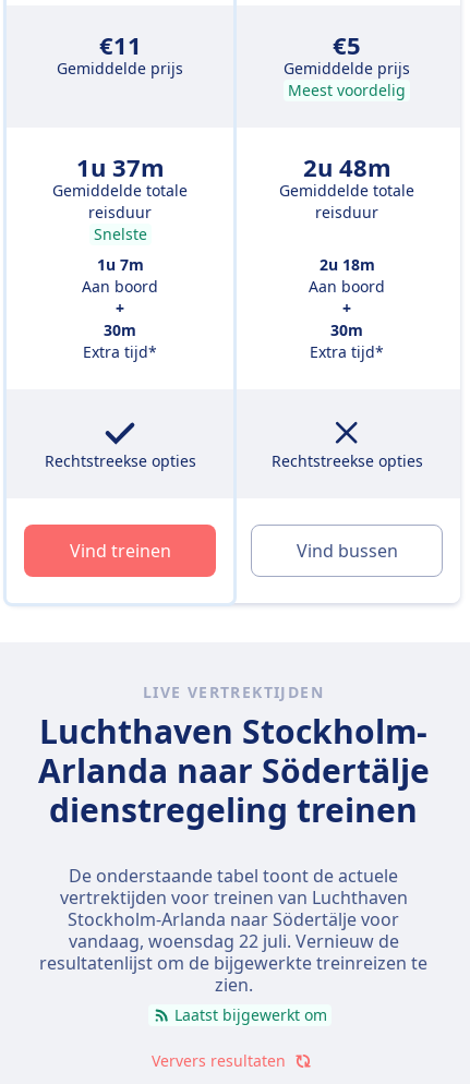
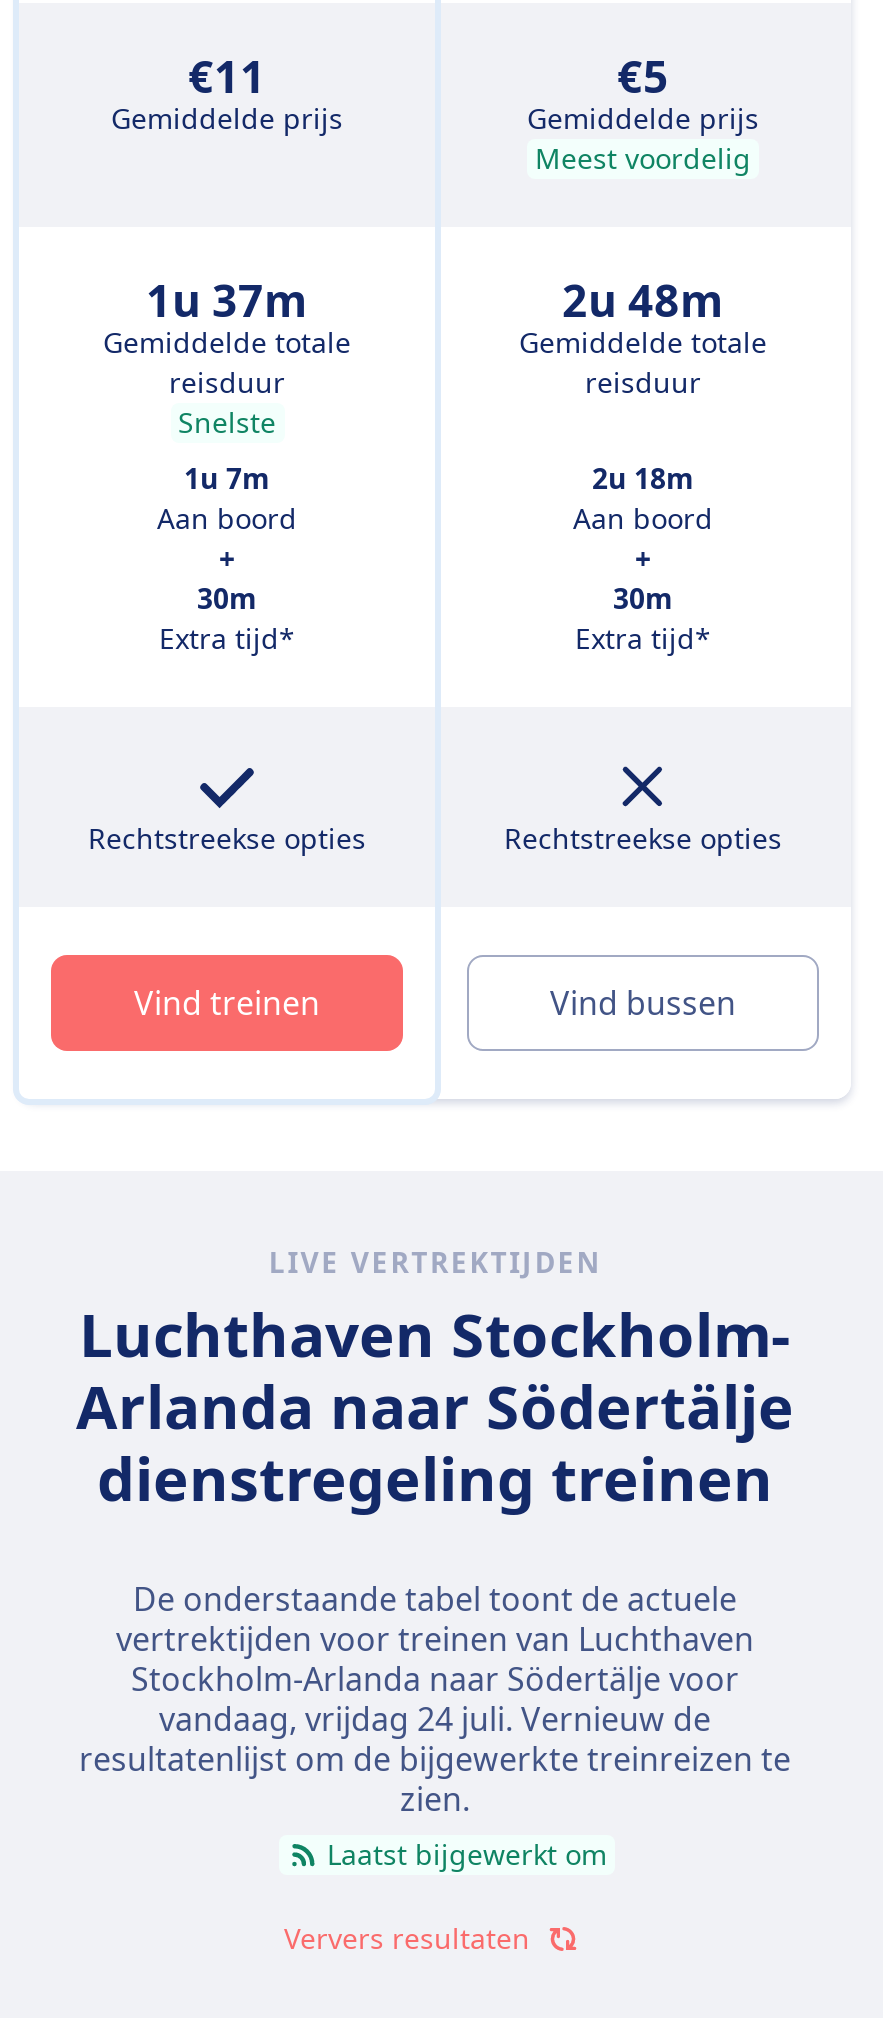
[68,929,399,953] vandaag, woensdag 22 juli. Vernieuw de -> [159,1697,711,1741] vandaag, vrijdag 24 juli. Vernieuw de

